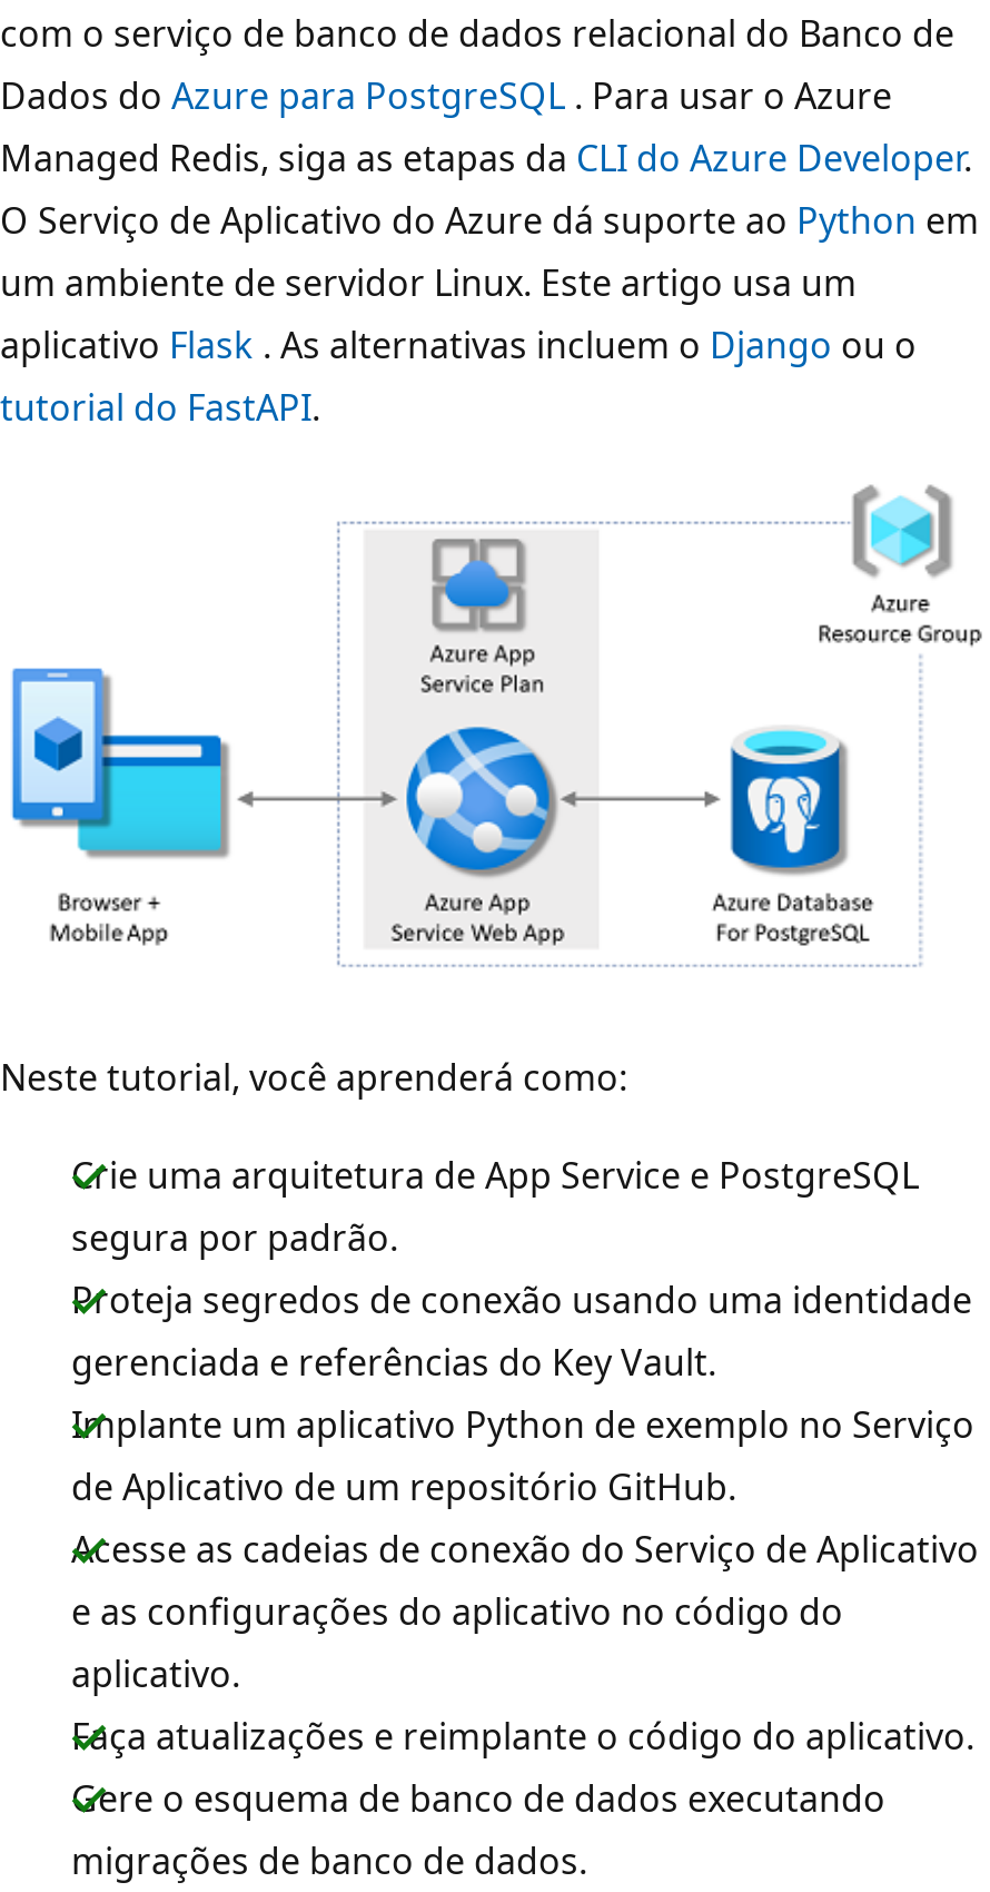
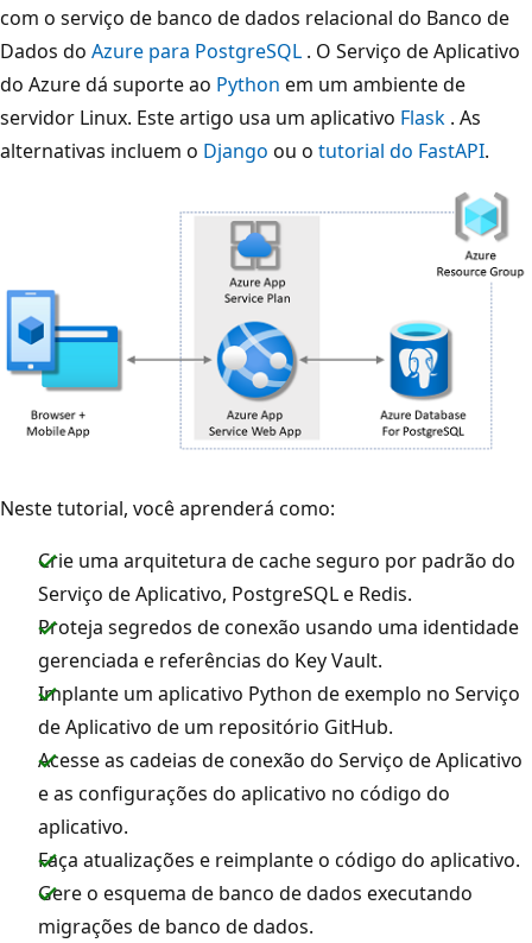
[0,70,979,431] Dados do Azure para PostgreSQL. Para usar o Azure | Managed Redis, siga as etapas da CLI do Azure Developer. | O Serviço de Aplicativo do Azure dá suporte ao Python em | um ambiente de servidor Linux. Este artigo usa um | aplicativo Flask. As alternativas incluem o Django ou o | tutorial do FastAPI. -> [0,37,520,163] Dados do Azure para PostgreSQL. O Serviço de Aplicativo | do Azure dá suporte ao Python em um ambiente de | servidor Linux. Este artigo usa um aplicativo Flask. As | alternativas incluem o Django ou o tutorial do FastAPI.
[71,1150,919,1261] Crie uma arquitetura de App Service e PostgreSQL | segura por padrão. -> [38,547,515,607] Crie uma arquitetura de cache seguro por padrão do | Serviço de Aplicativo, PostgreSQL e Redis.

